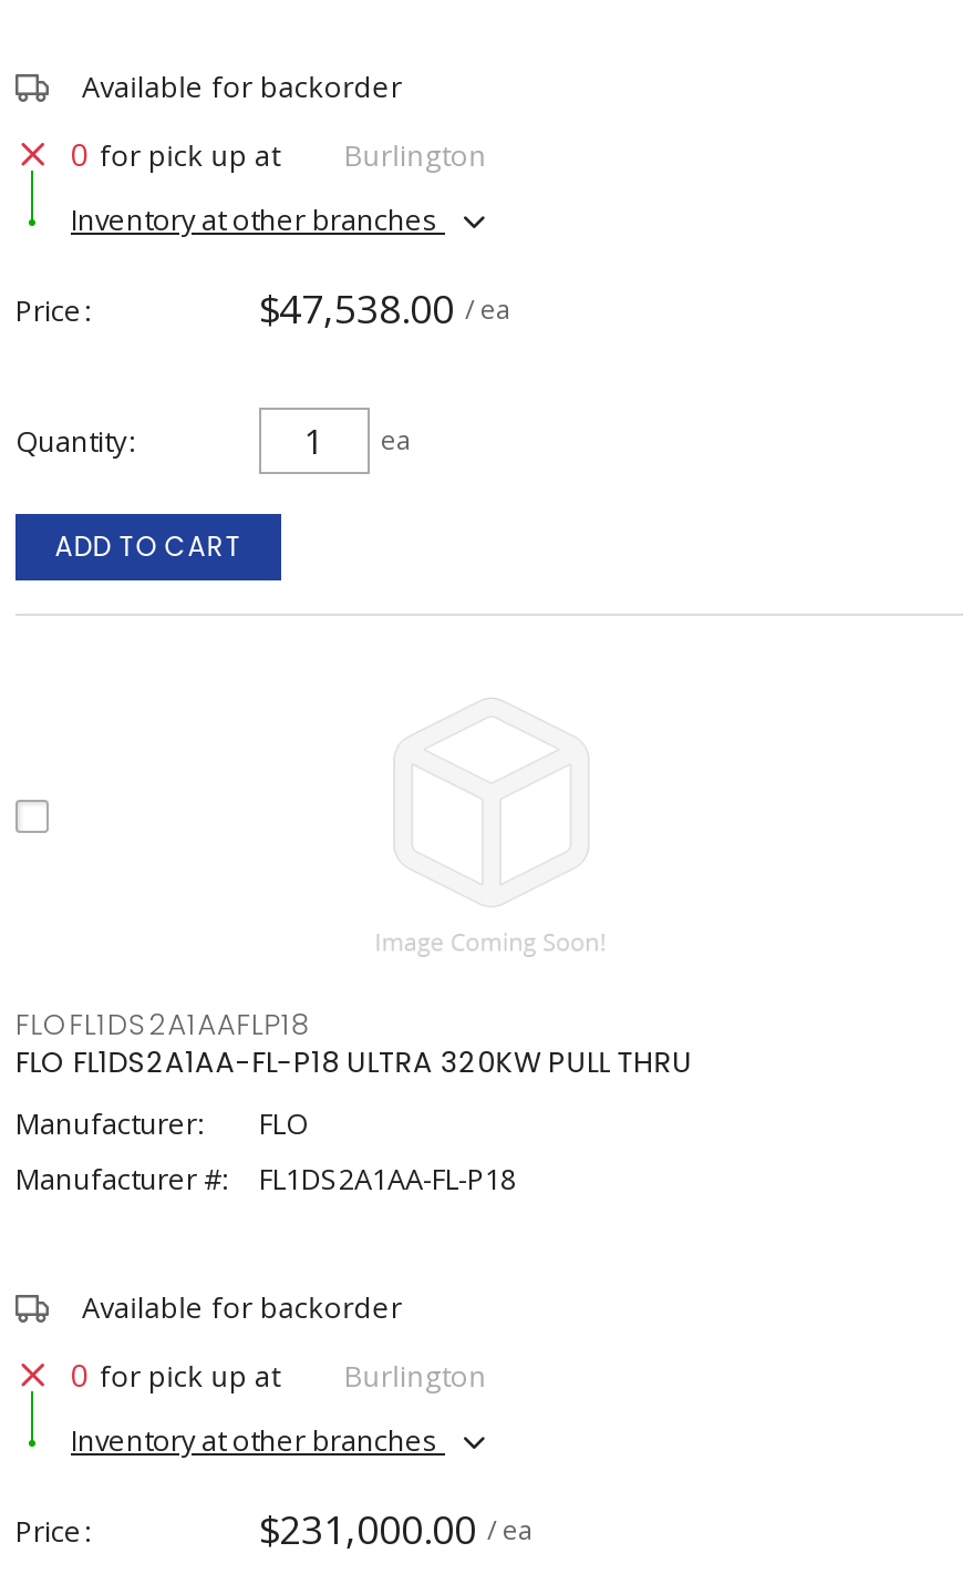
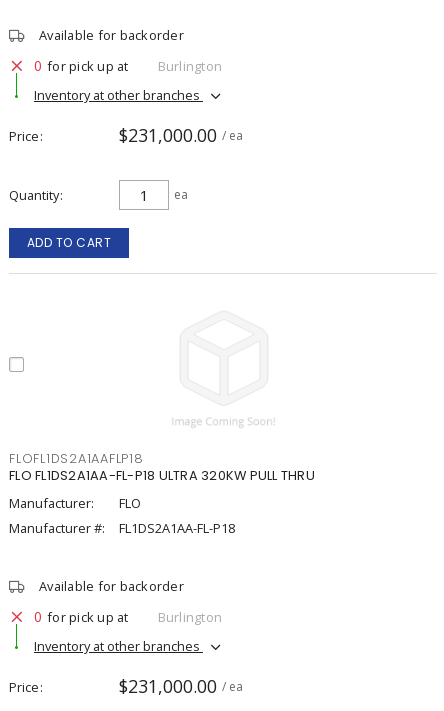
[259,281,511,335] $47,538.00 / ea -> [119,123,243,147] $231,000.00 / ea

